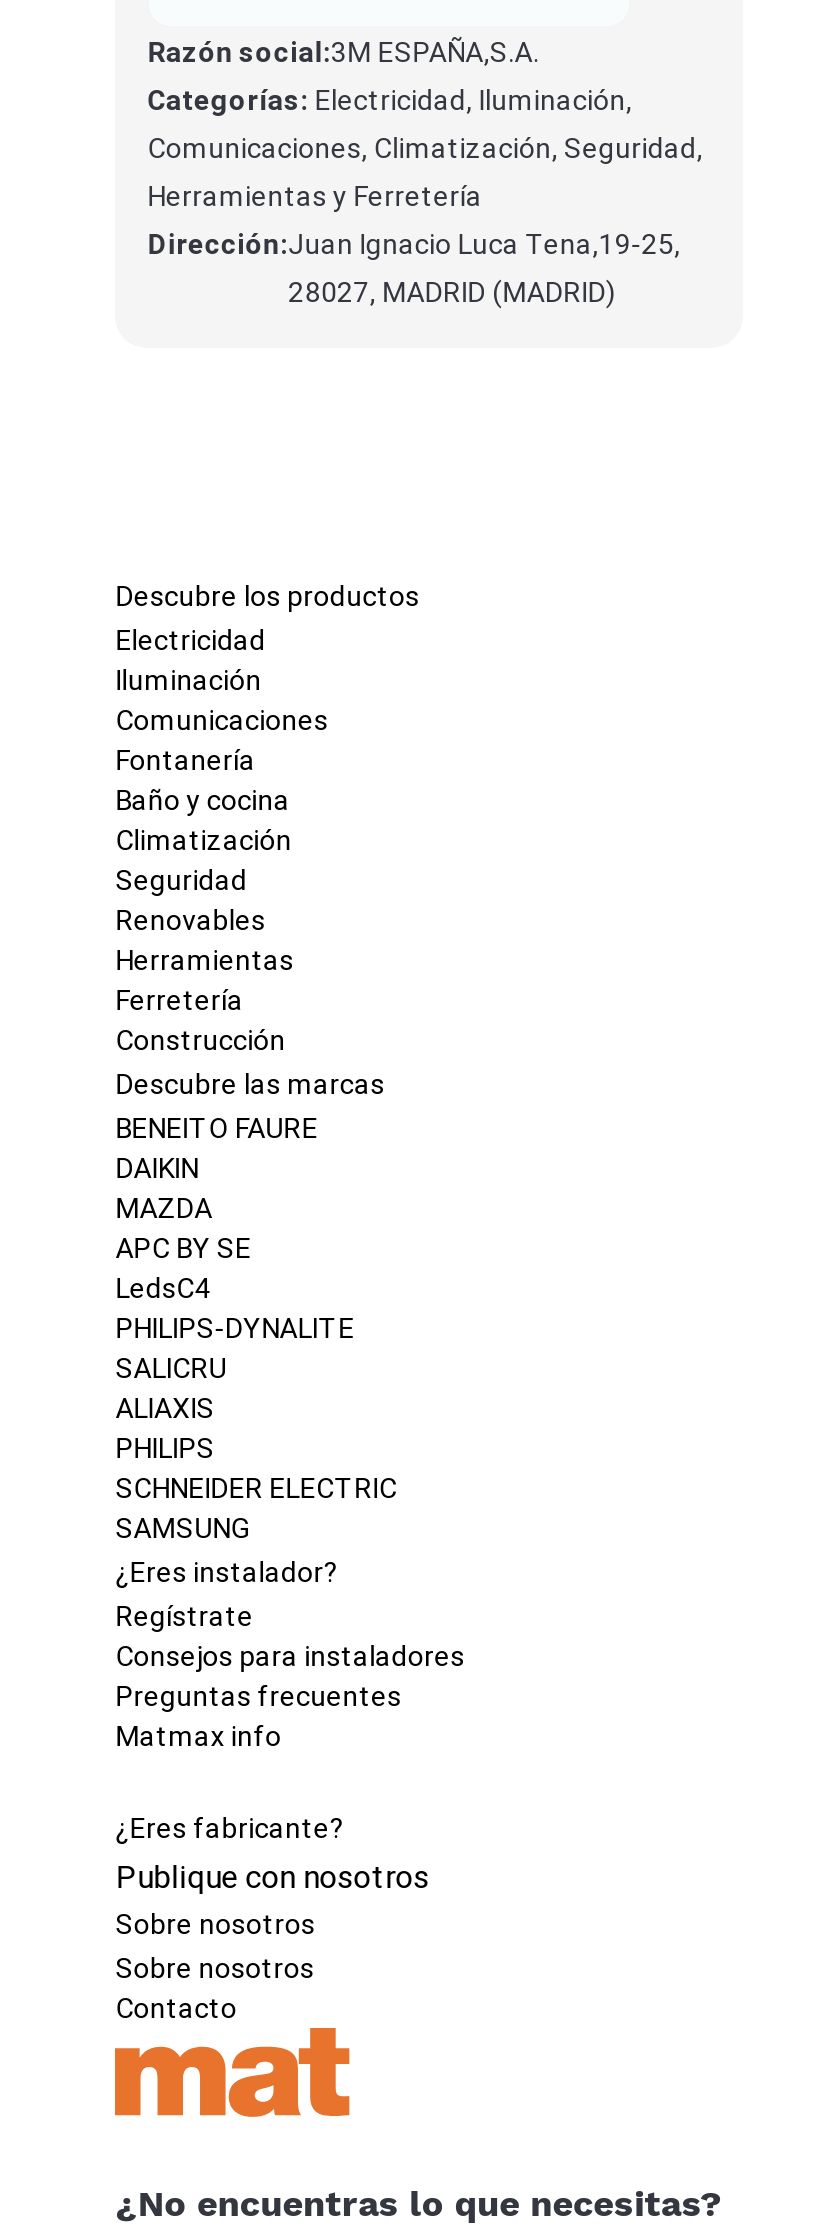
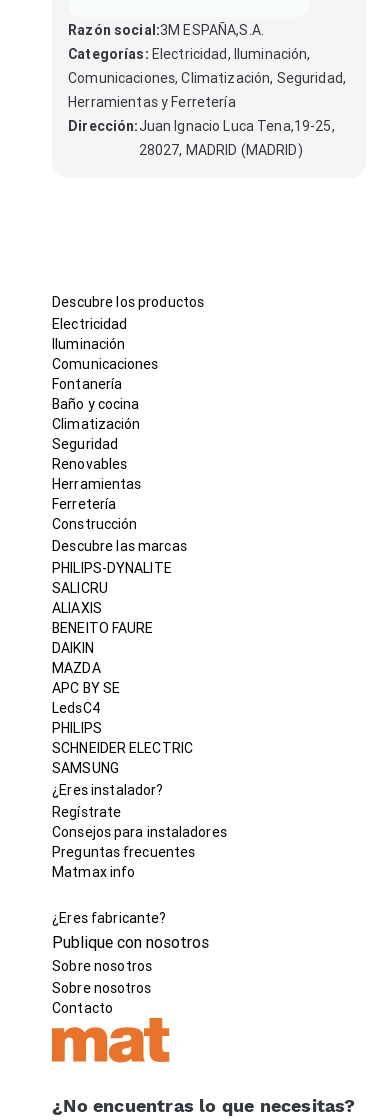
moved [115,1110,318,1306] -> [52,619,153,717]: BENEITO FAURE | DAIKIN | MAZDA | APC BY SE | LedsC4
moved [115,1310,355,1426] -> [52,559,172,617]: PHILIPS-DYNALITE | SALICRU | ALIAXIS

